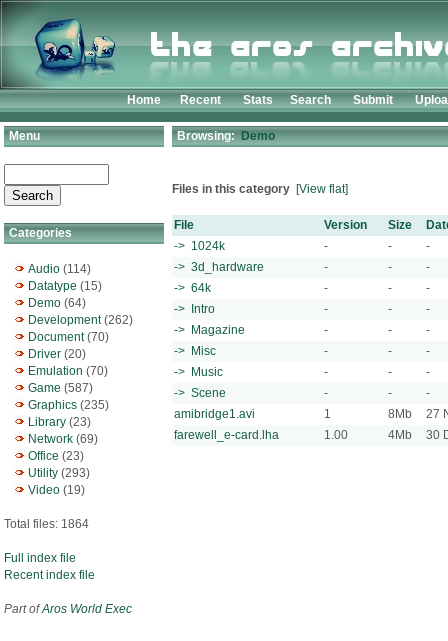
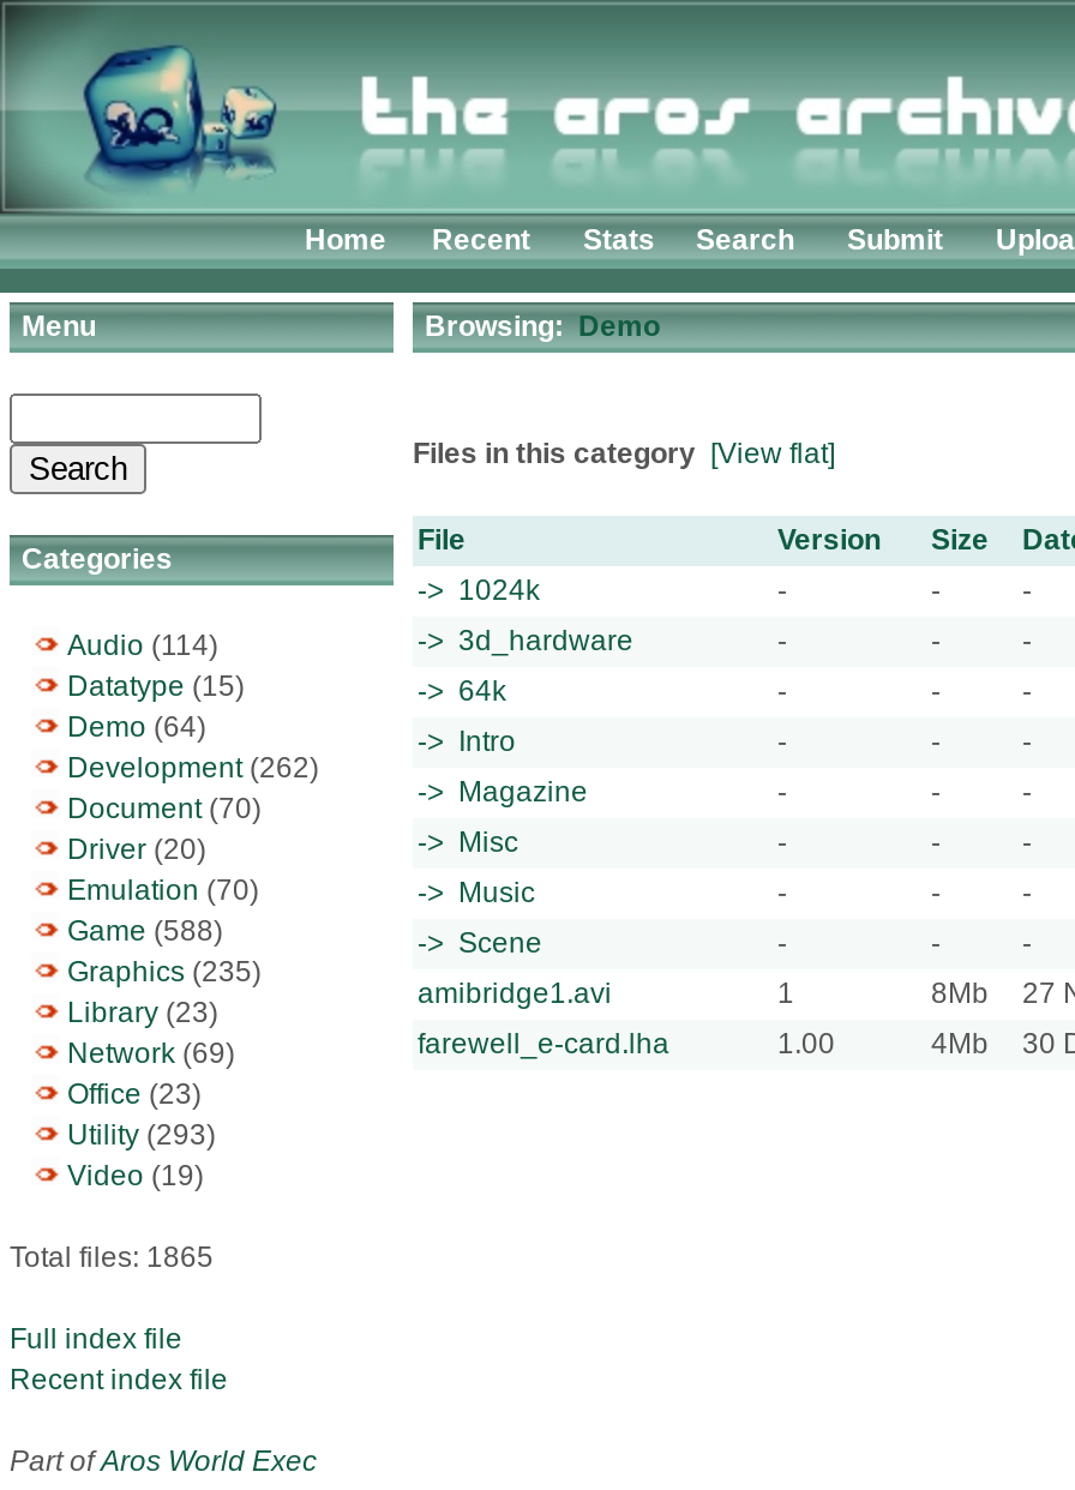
[28,381,93,395] Game (587) -> [67,914,223,948] Game (588)
[4,517,89,531] Total files: 1864 -> [10,1240,214,1274] Total files: 1865

